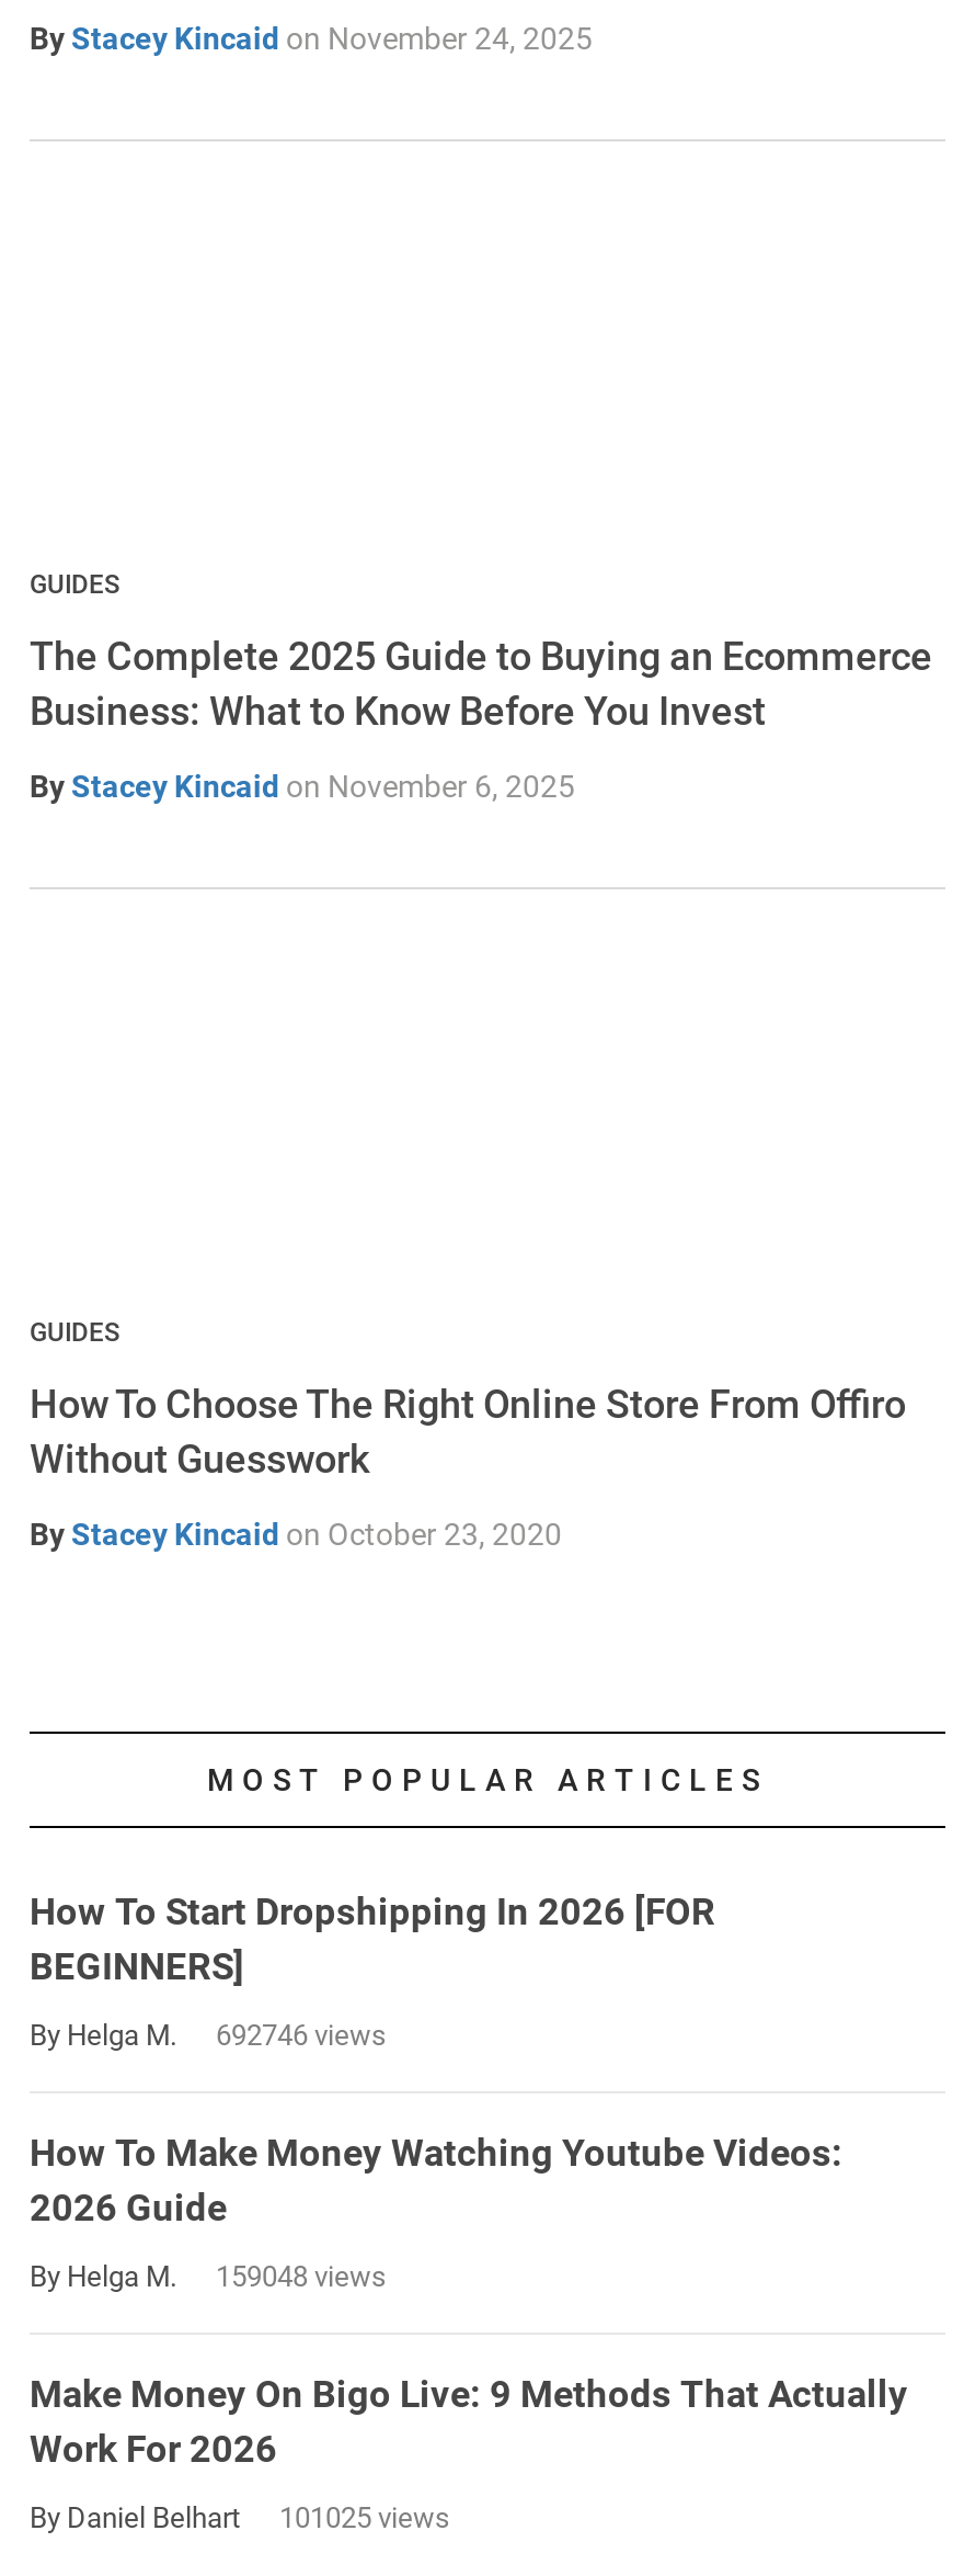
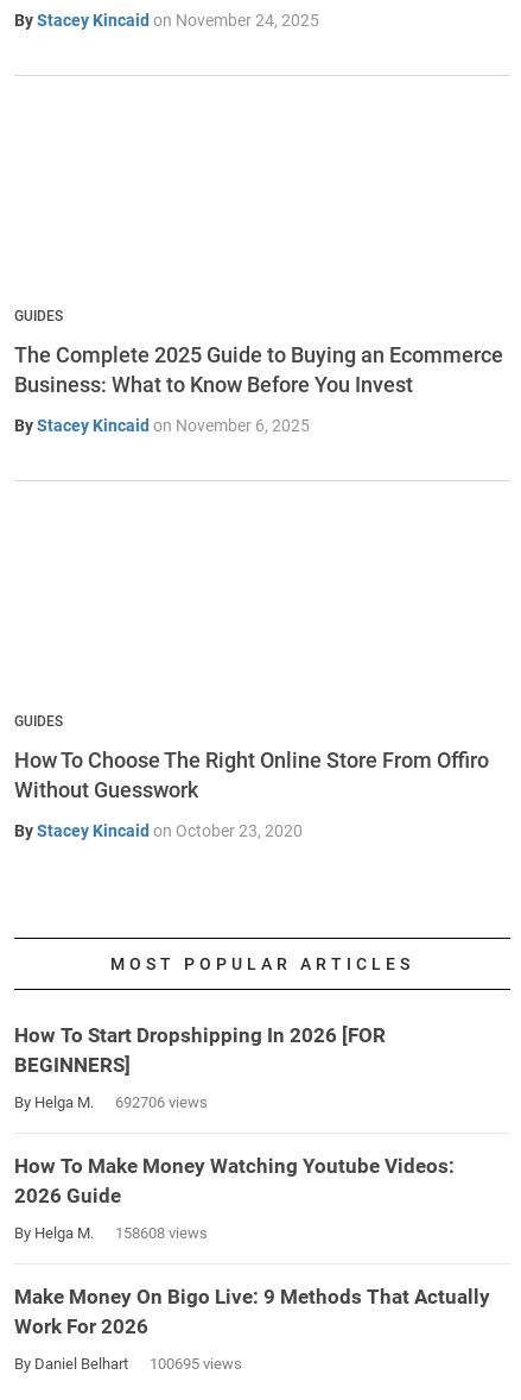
[30,2019,387,2052] By Helga M. 692746 views -> [14,1093,208,1111] By Helga M. 692706 views
[30,2260,387,2293] By Helga M. 159048 views -> [14,1224,208,1242] By Helga M. 158608 views
[30,2501,450,2534] By Daniel Belhart 101025 views -> [14,1355,242,1373] By Daniel Belhart 100695 views

